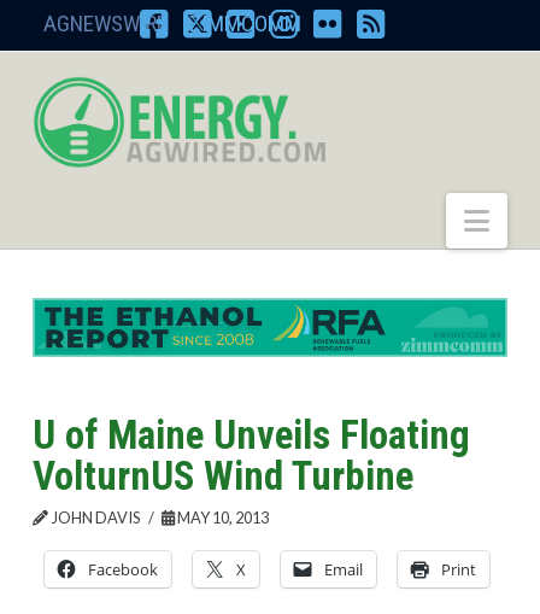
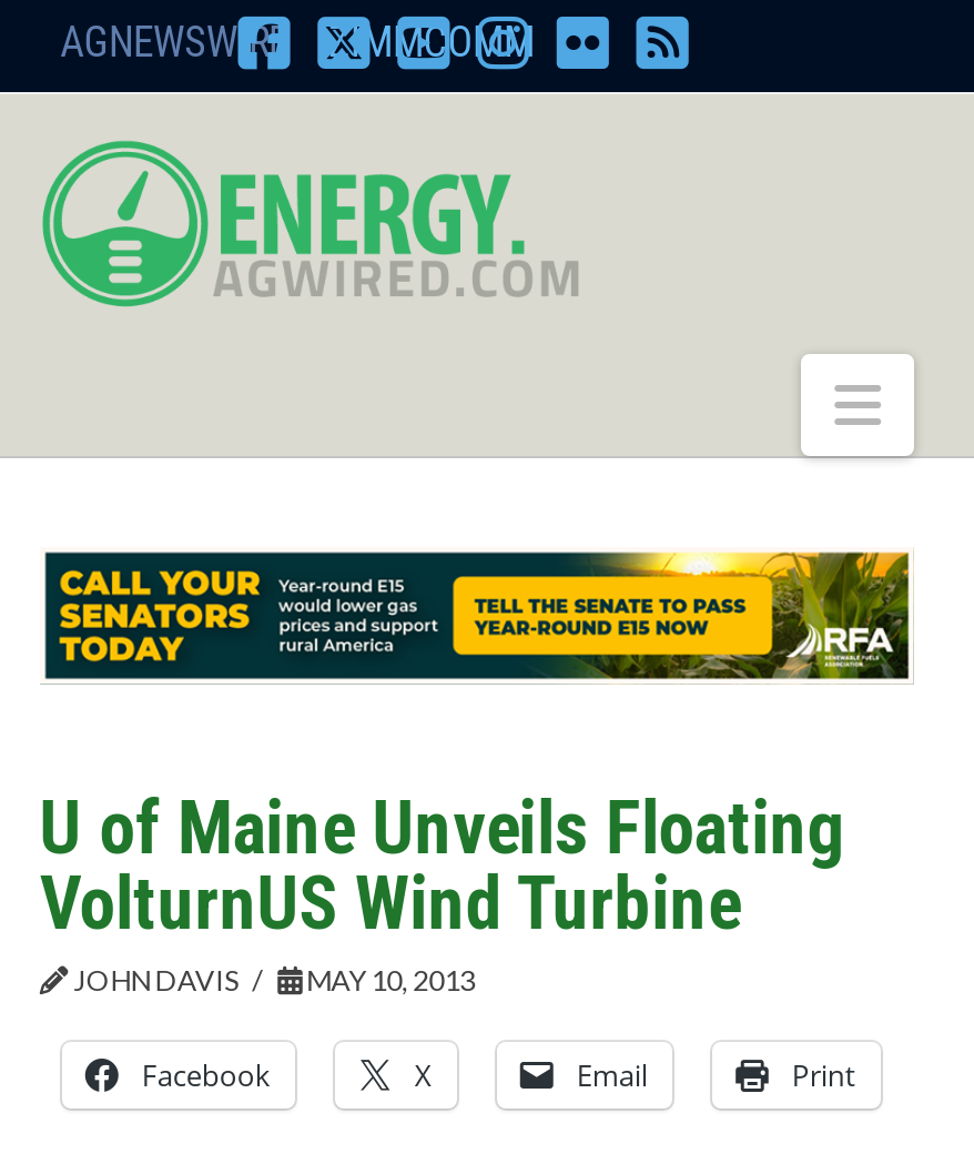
[31,297,507,358] [image] -> [40,549,912,682] [image]

